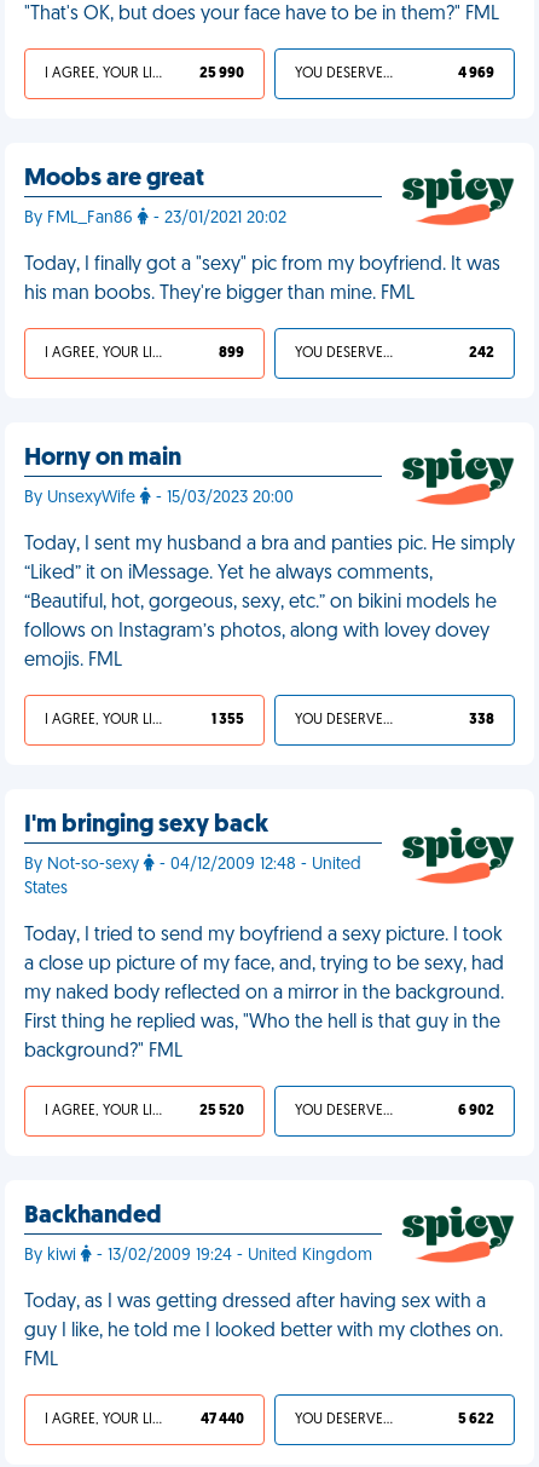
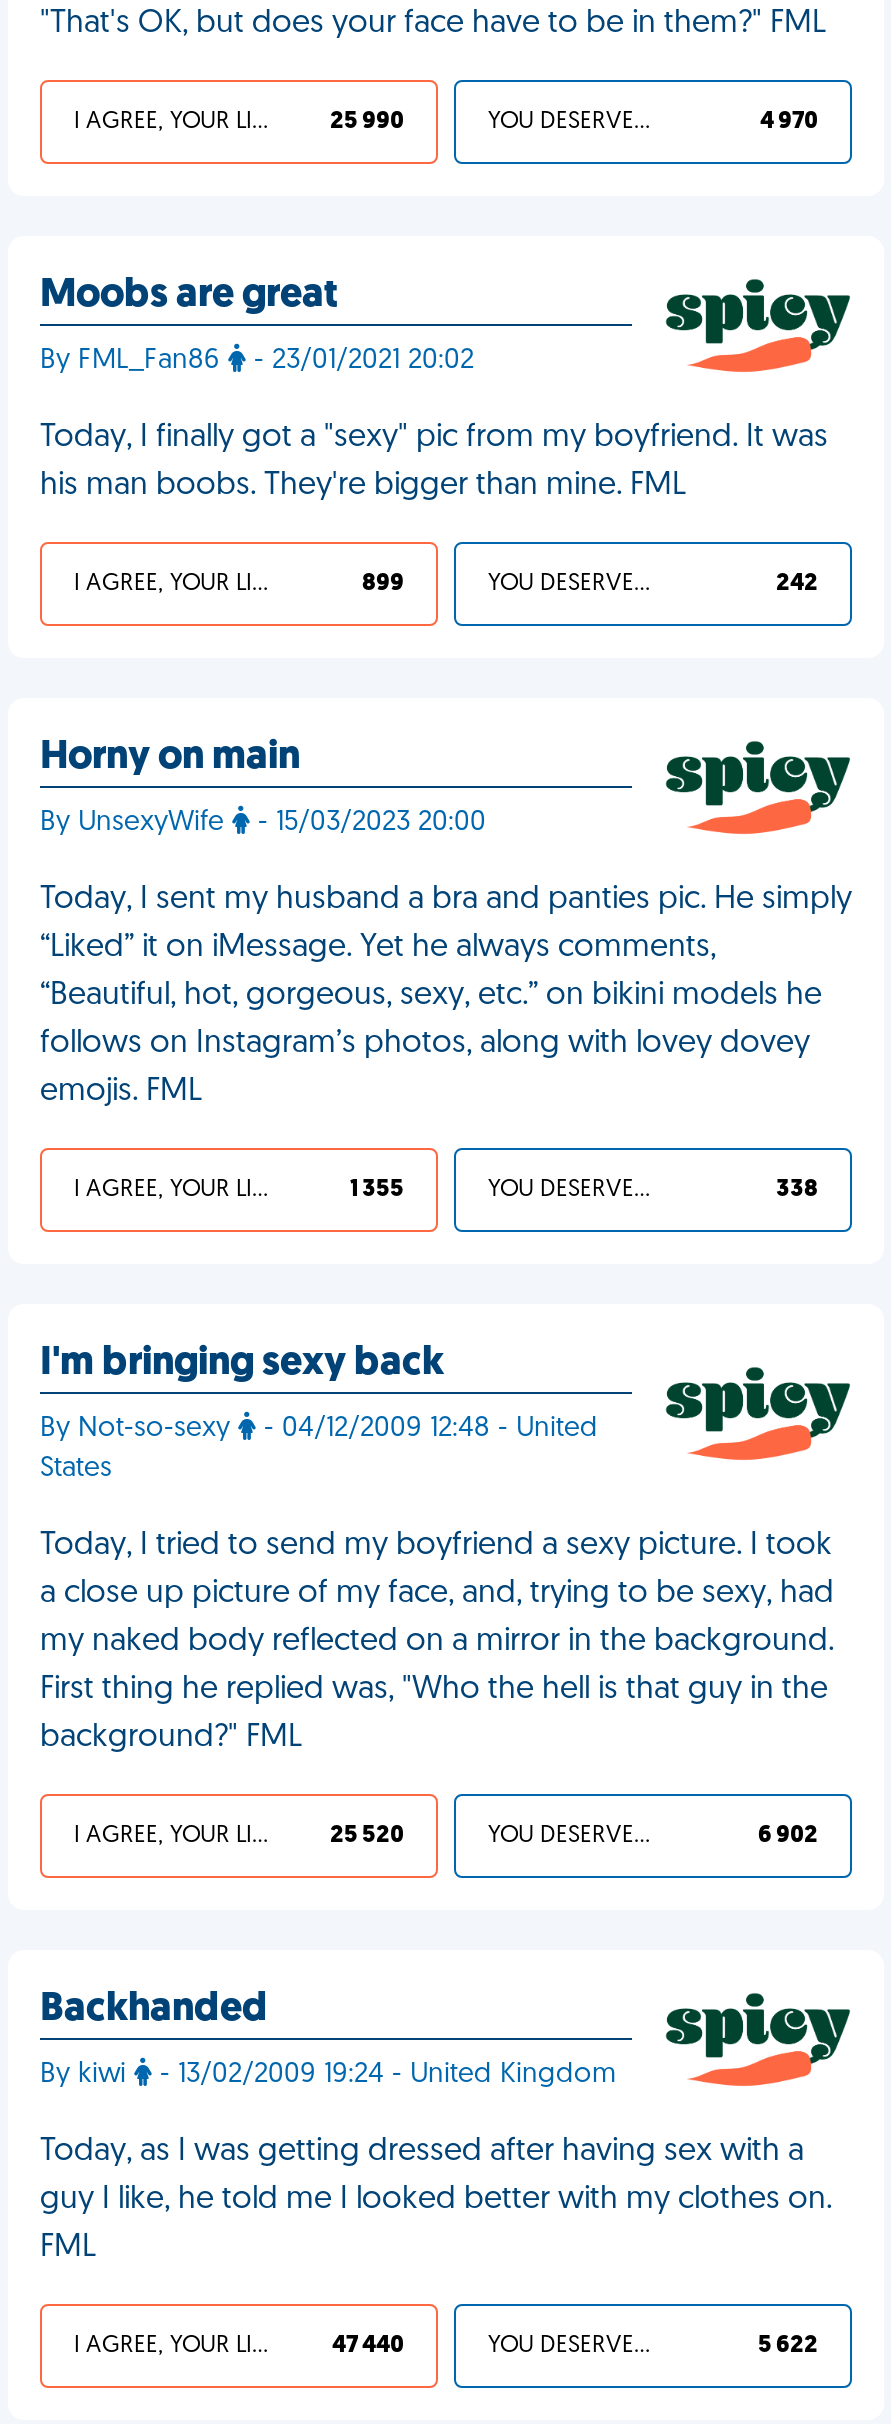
[458,67,494,81] 4 969 -> [760,110,818,134] 4 970

